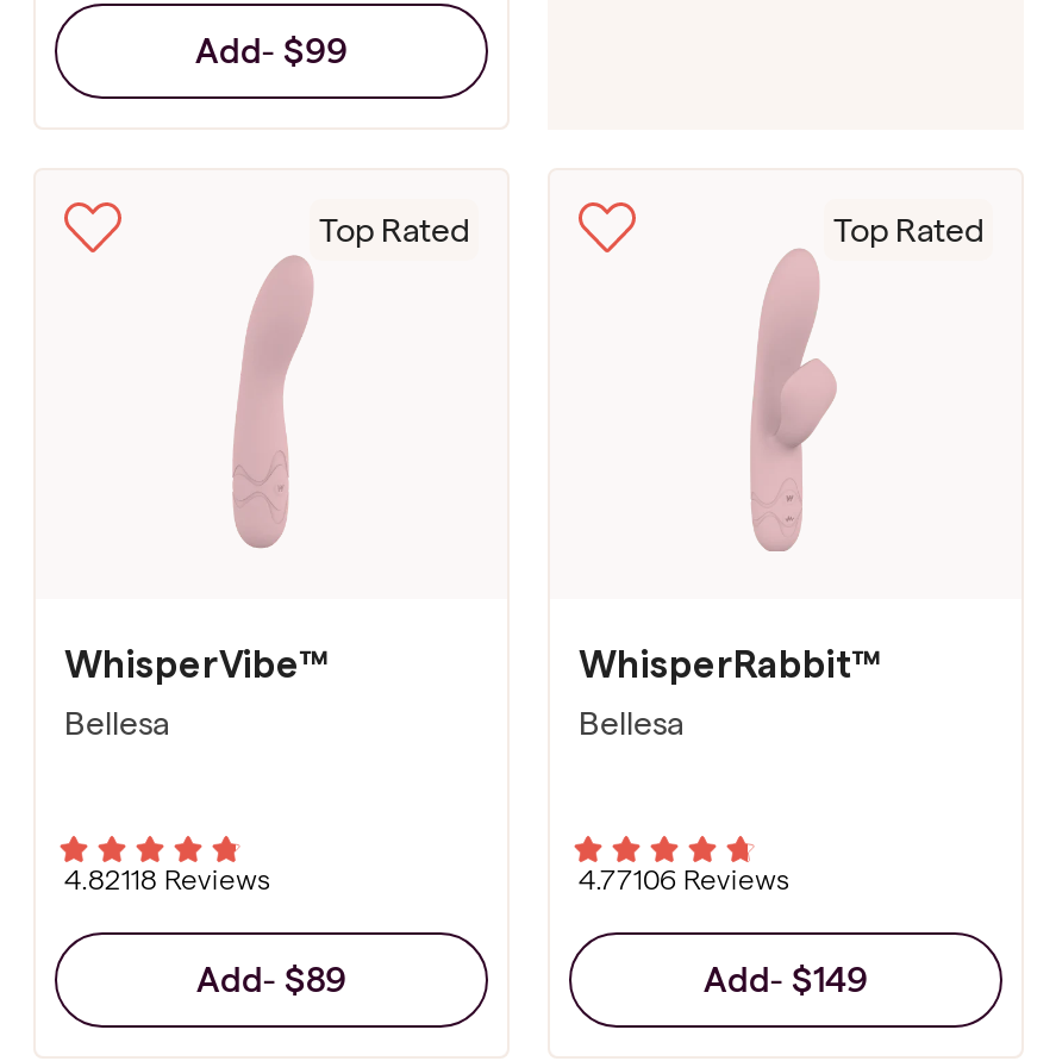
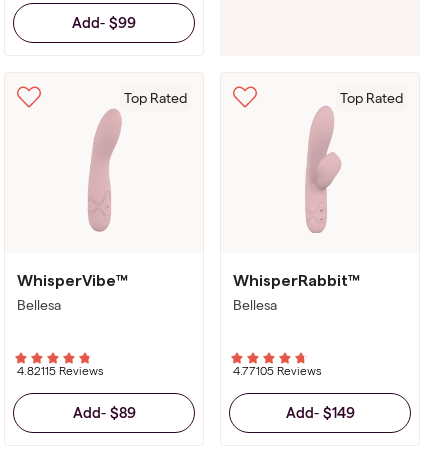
[64,863,271,894] 4.82118 Reviews -> [17,364,104,377] 4.82115 Reviews
[579,863,791,894] 4.77106 Reviews -> [233,364,322,377] 4.77105 Reviews

